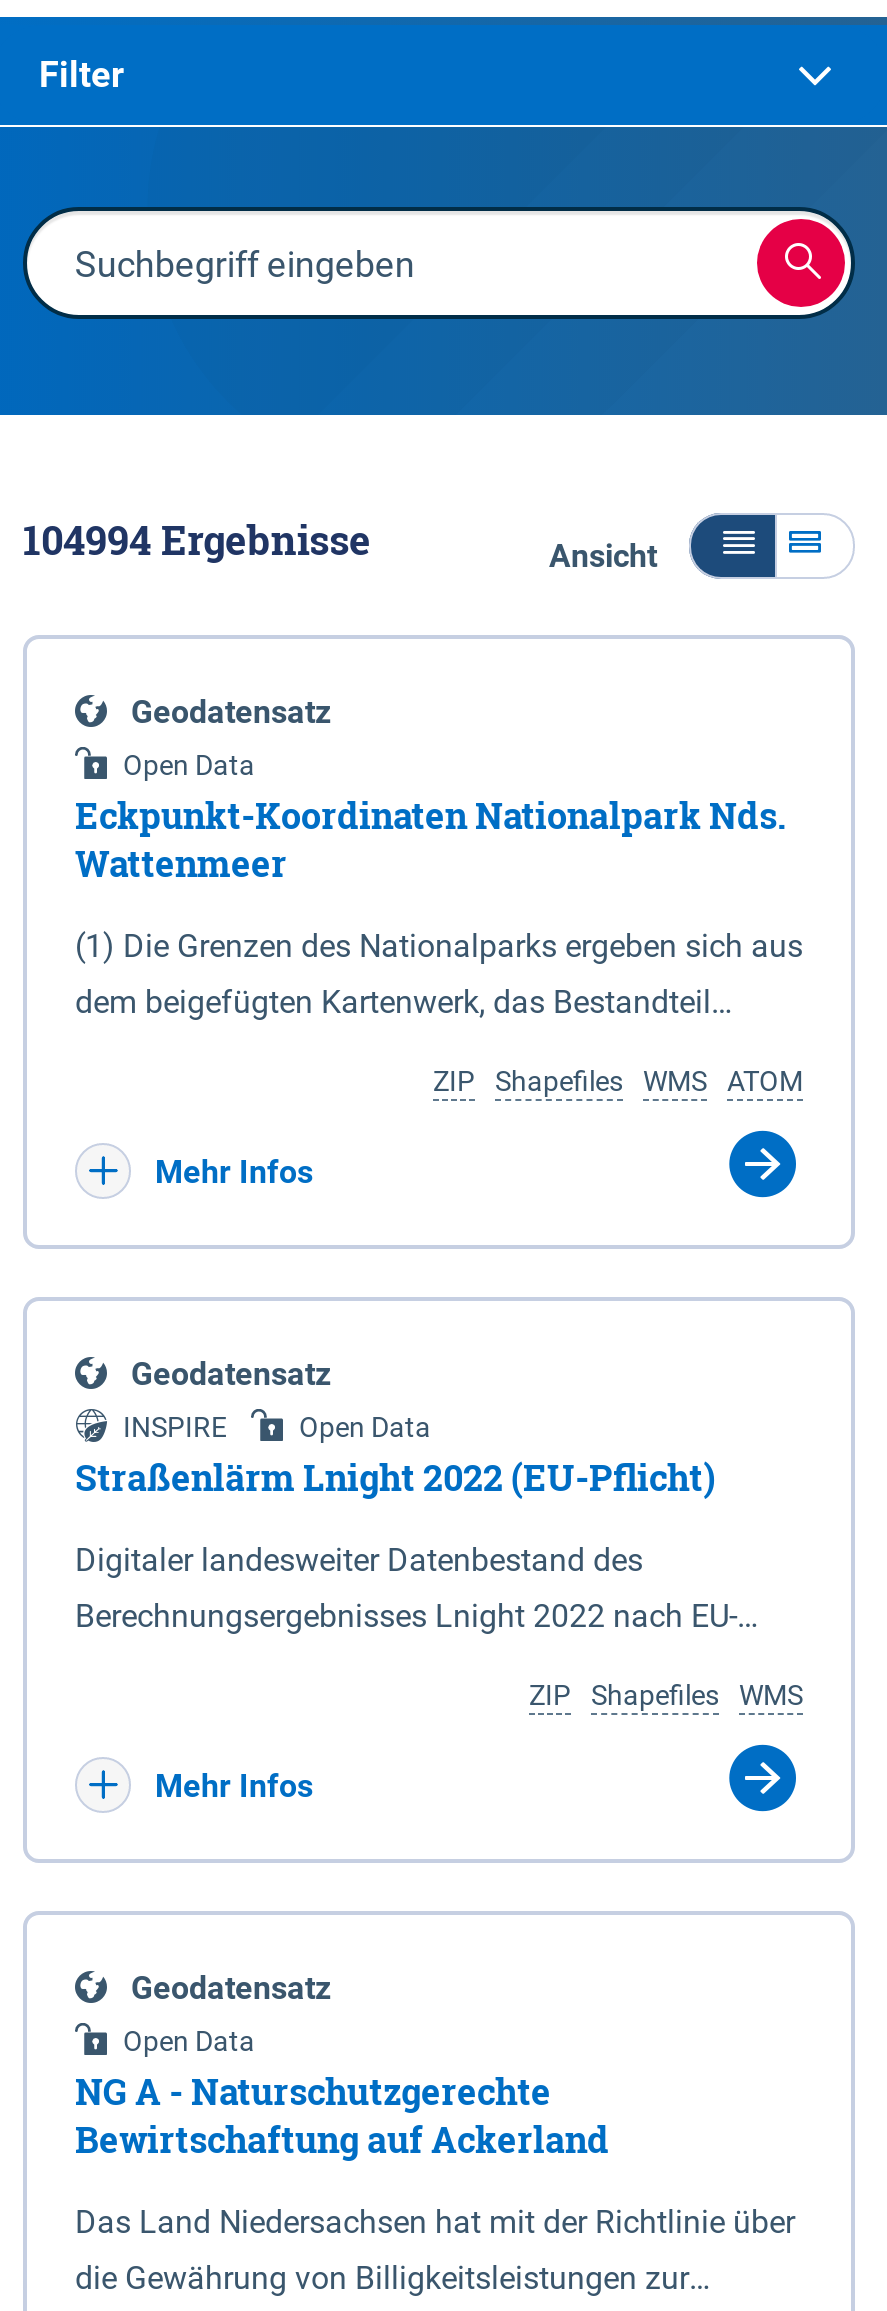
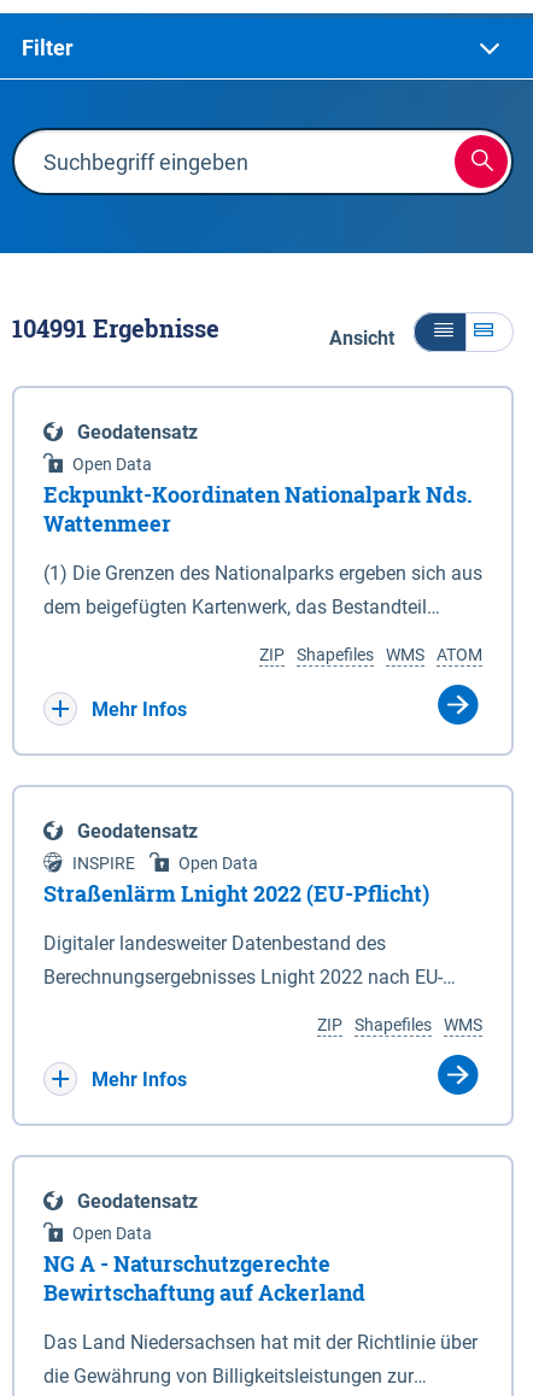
[23,513,371,565] 104994 Ergebnisse -> [12,312,219,344] 104991 Ergebnisse

